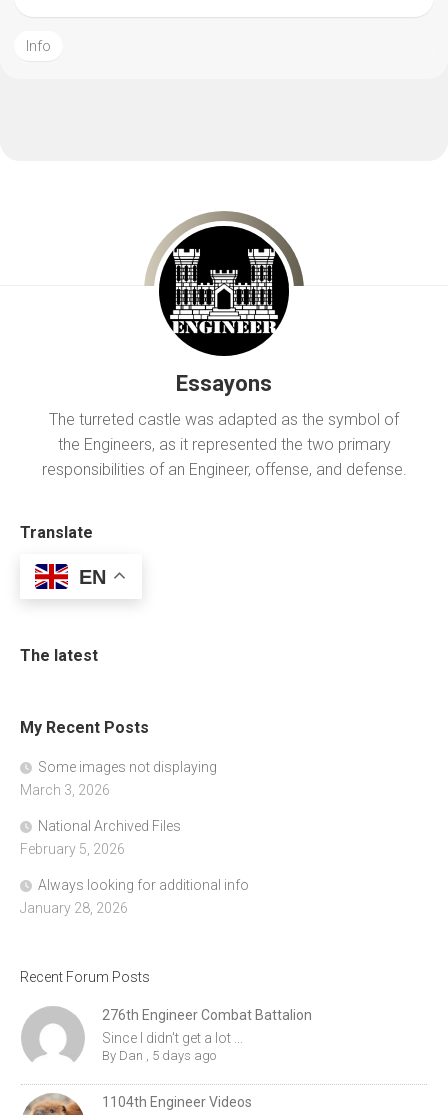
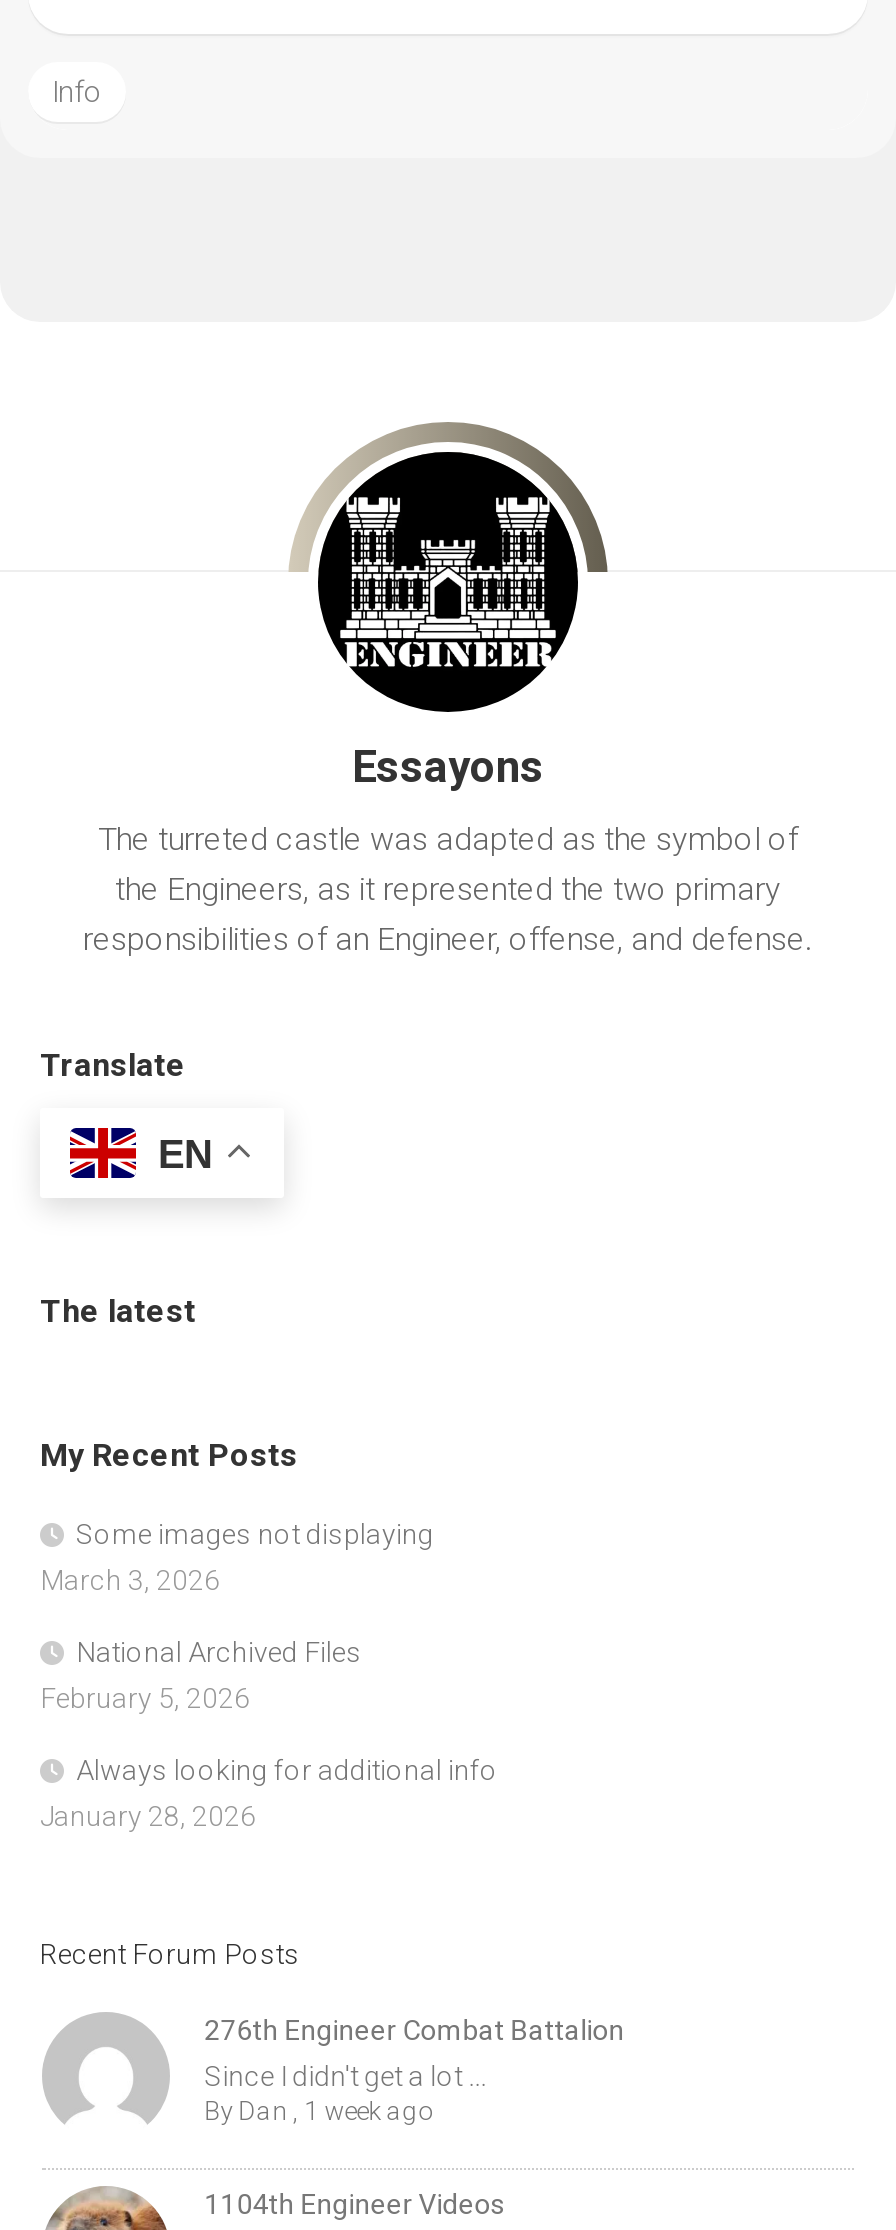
[102,1048,216,1063] By Dan, 5 days ago -> [204,2096,430,2126] By Dan, 1 week ago

